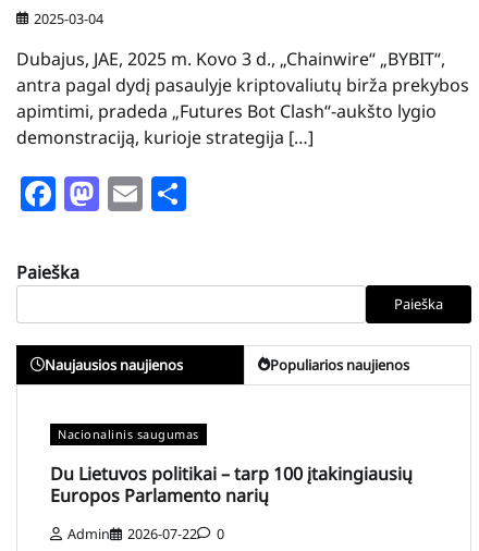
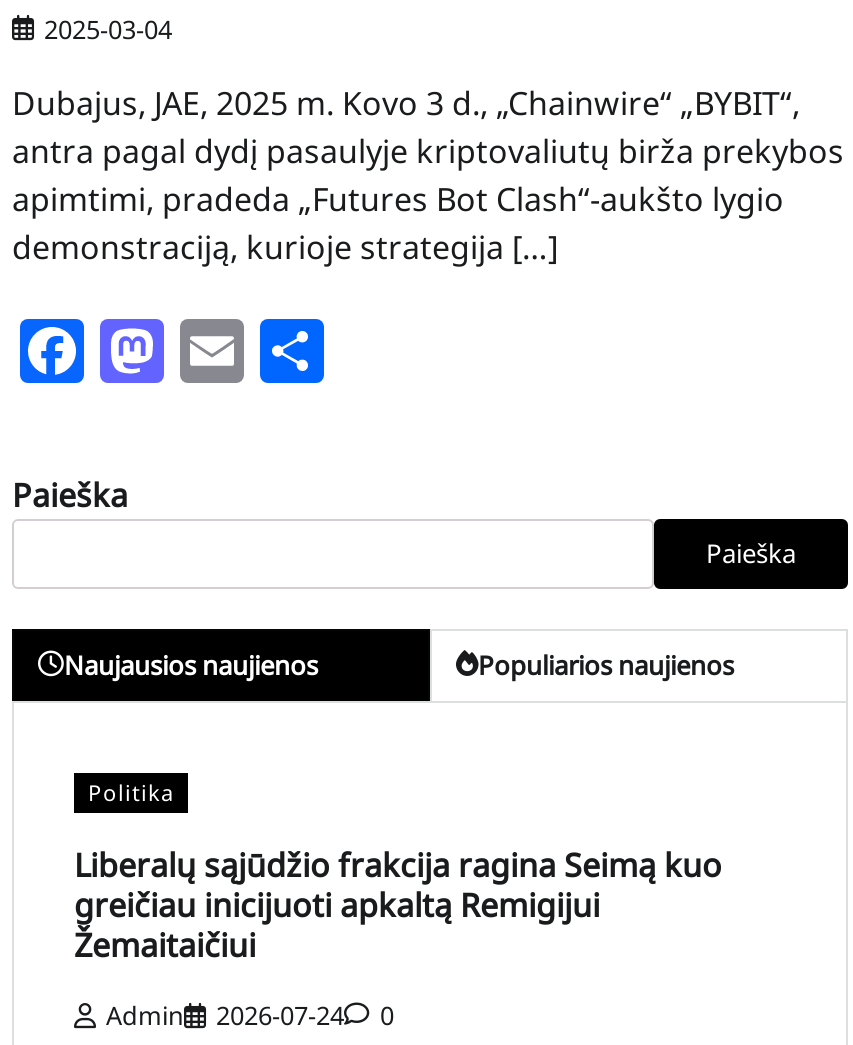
[58,426,199,442] Nacionalinis saugumas -> [88,777,174,807] Politika
[50,462,413,507] Du Lietuvos politikai – tarp 100 įtakingiausių | Europos Parlamento narių -> [74,843,722,967] Liberalų sąjūdžio frakcija ragina Seimą kuo | greičiau inicijuoti apkaltą Remigijui | Žemaitaičiui
[67,524,224,543] Admin 2026-07-22 0 -> [106,997,394,1033] Admin 2026-07-24 0

